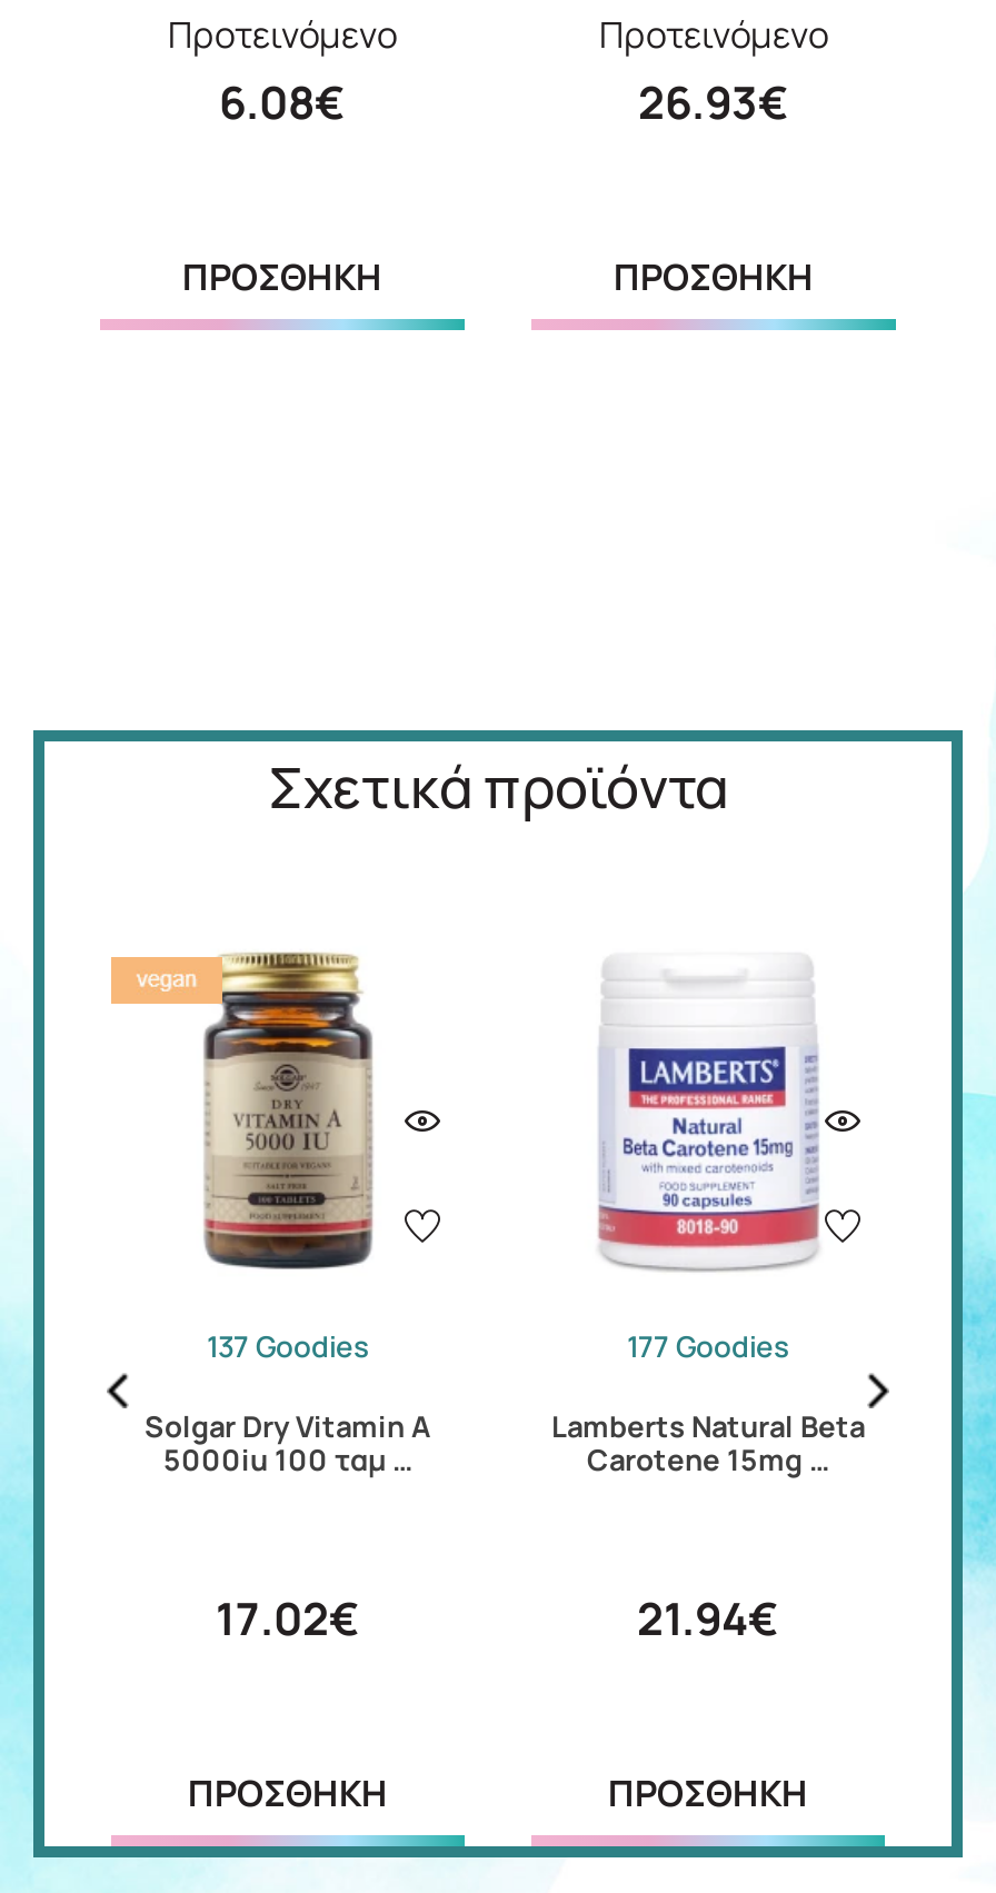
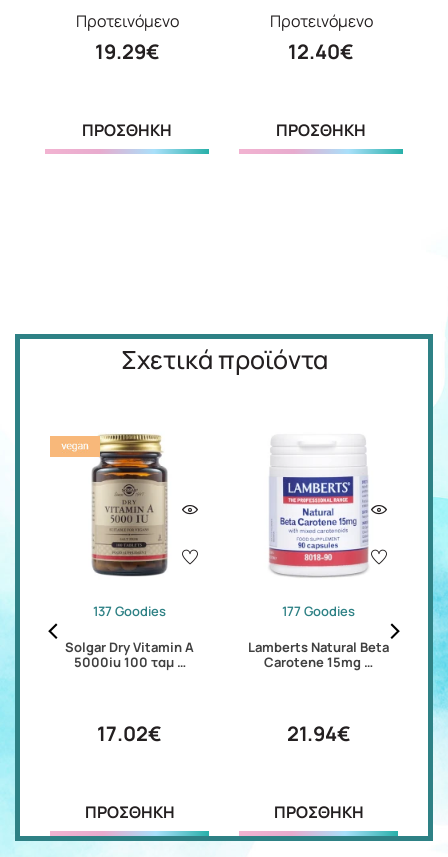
[219,72,346,132] 6.08€ -> [94,38,159,65] 19.29€
[638,72,789,132] 26.93€ -> [288,38,354,65] 12.40€

